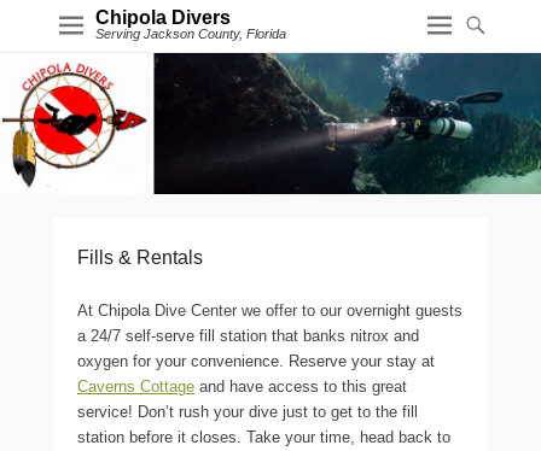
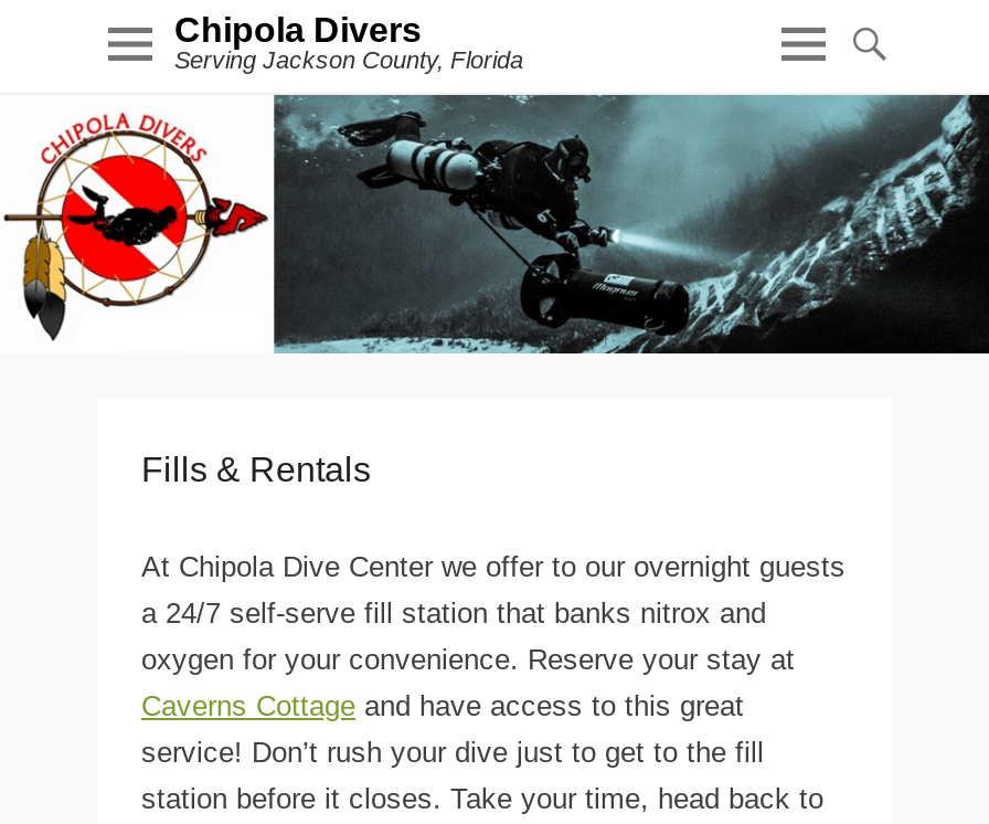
[150,52,537,195] [image] -> [272,93,982,356] [image]

